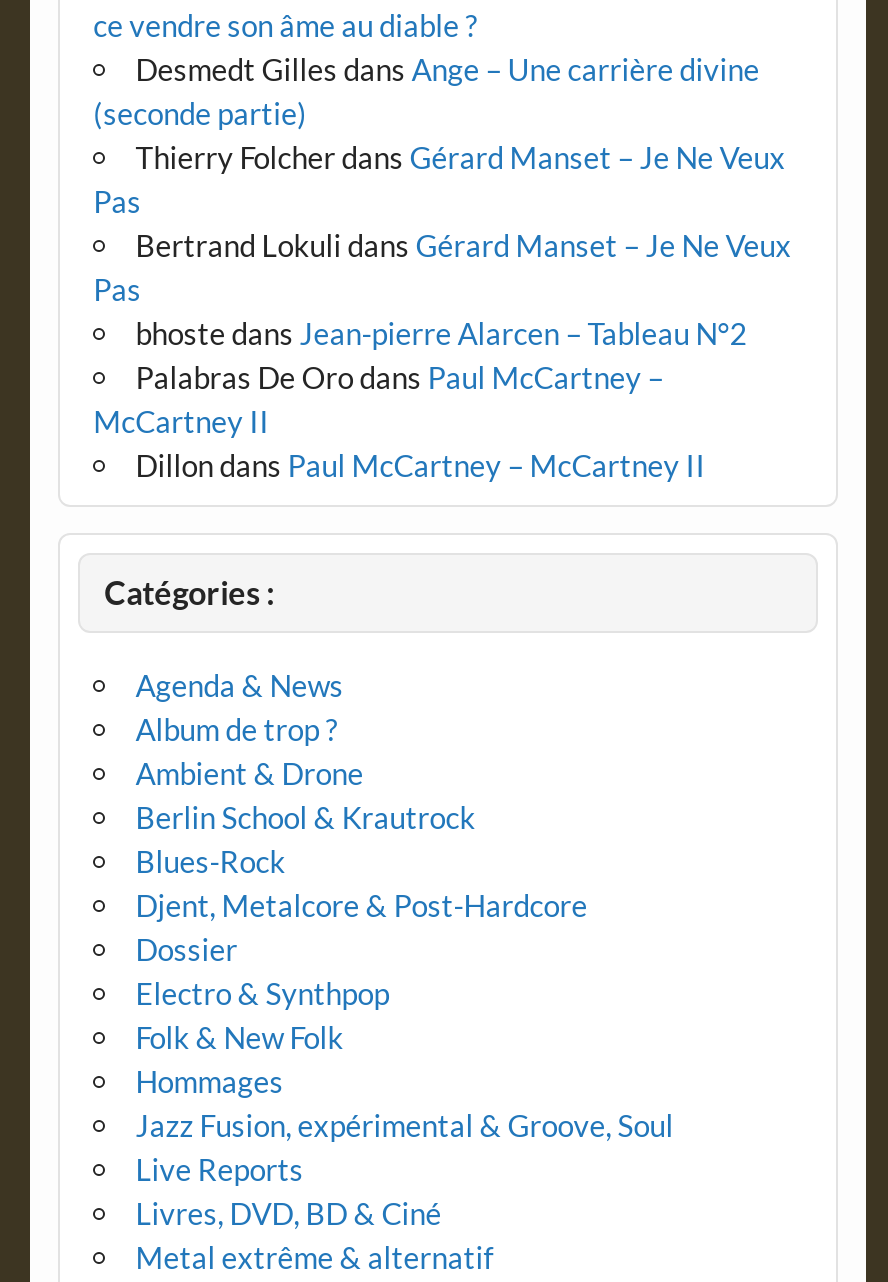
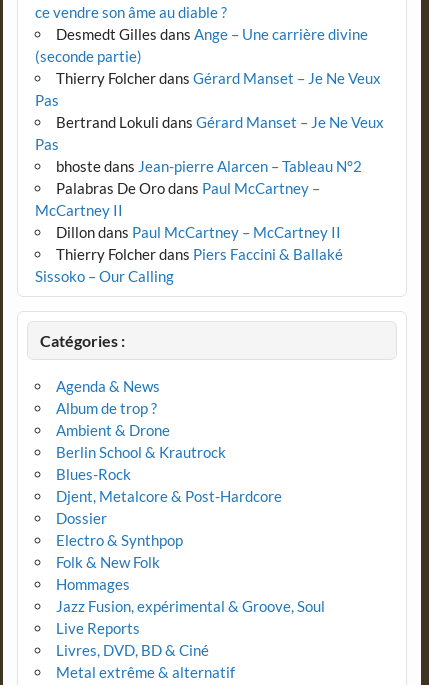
none -> [35,245,343,285] Thierry Folcherdans Piers Faccini & Ballaké | Sissoko – Our Calling

